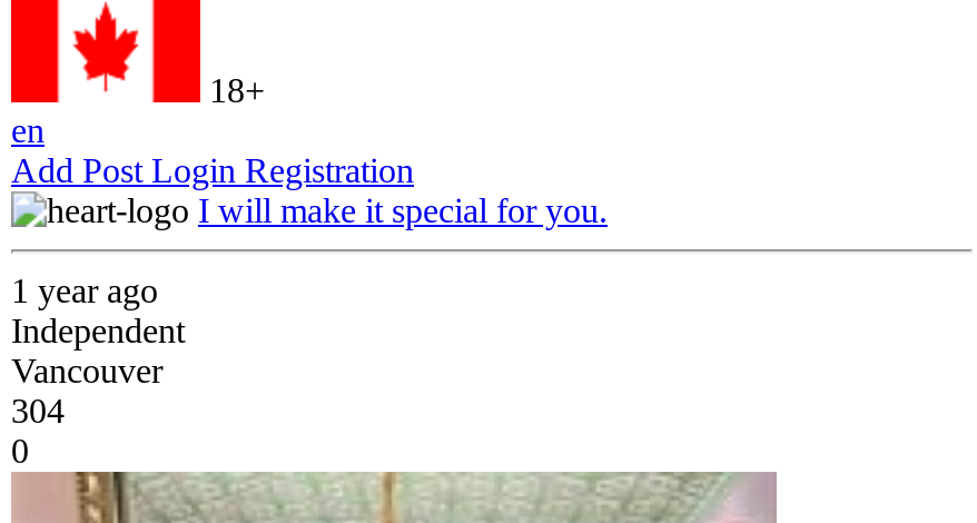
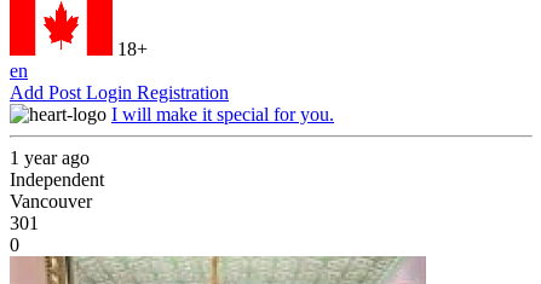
[11,392,65,430] 304 -> [10,213,39,233] 301

